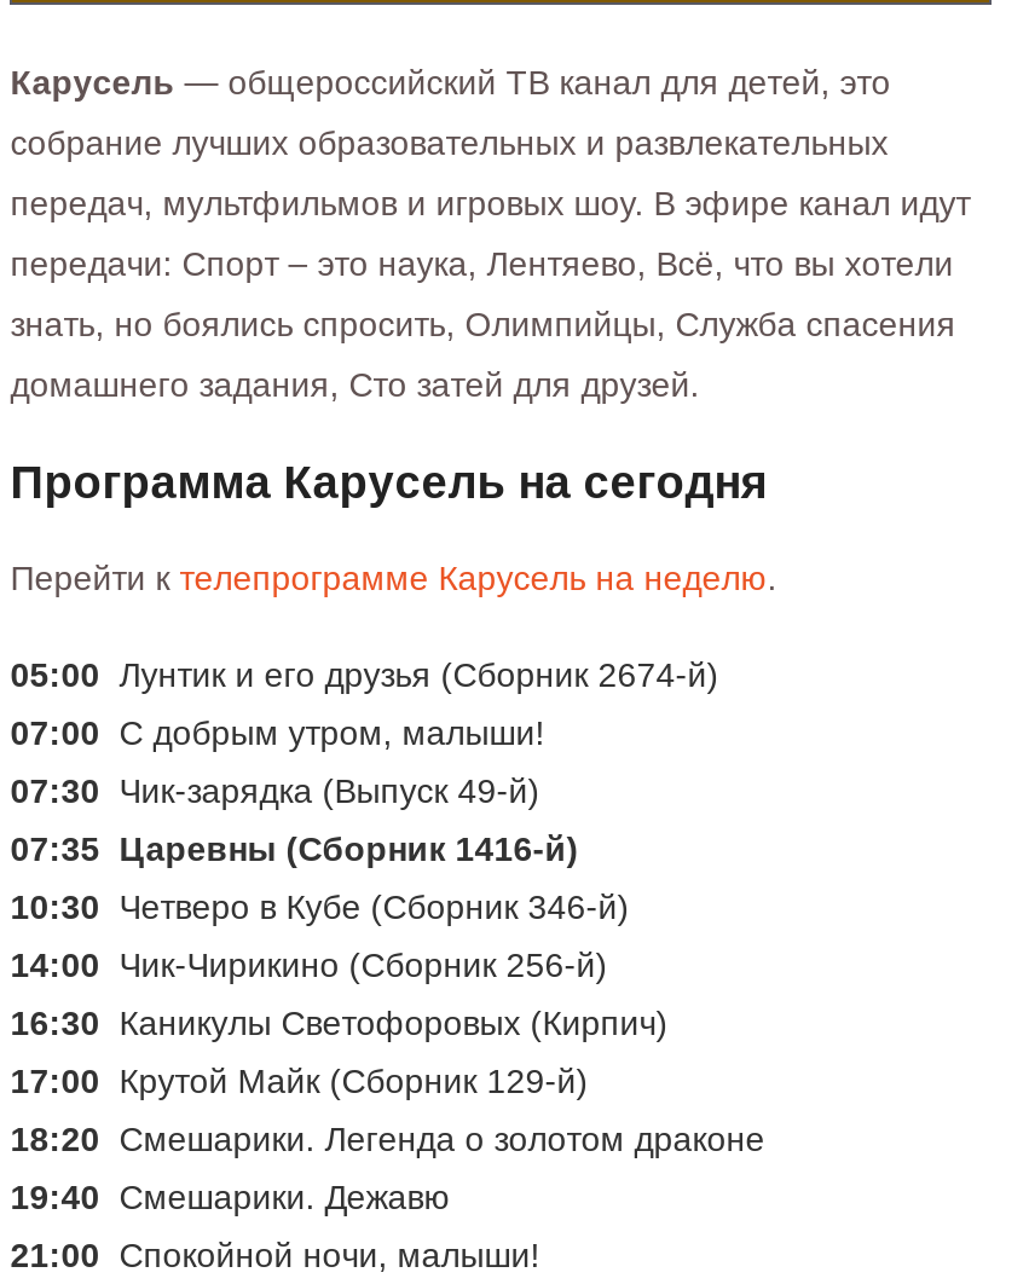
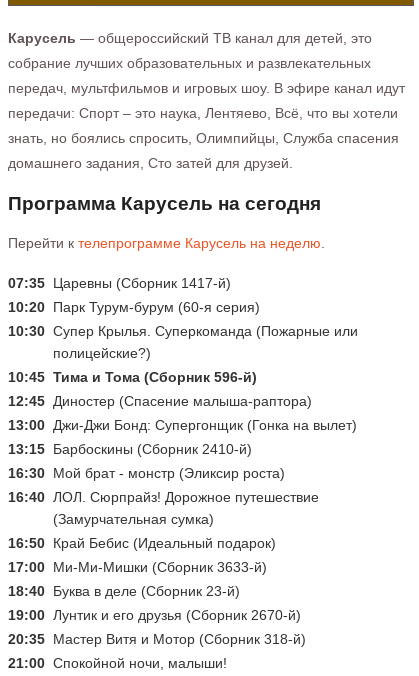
[10,655,765,1216] 05:00 Лунтик и его друзья (Сборник 2674-й) | 07:00 С добрым утром, малыши! | 07:30 Чик-зарядка (Выпуск 49-й) | 07:35 Царевны (Сборник 1416-й) | 10:30 Четверо в Кубе (Сборник 346-й) | 14:00 Чик-Чирикино (Сборник 256-й) | 16:30 Каникулы Светофоровых (Кирпич) | 17:00 Крутой Майк (Сборник 129-й) | 18:20 Смешарики. Легенда о золотом драконе | 19:40 Смешарики. Дежавю -> [8,275,358,647] 07:35 Царевны (Сборник 1417-й) | 10:20 Парк Турум-бурум (60-я серия) | 10:30 Супер Крылья. Суперкоманда (Пожарные или | полицейские?) | 10:45 Тима и Тома (Сборник 596-й) | 12:45 Диностер (Спасение малыша-раптора) | 13:00 Джи-Джи Бонд: Супергонщик (Гонка на вылет) | 13:15 Барбоскины (Сборник 2410-й) | 16:30 Мой брат - монстр (Эликсир роста) | 16:40 ЛОЛ. Сюрпрайз! Дорожное путешествие | (Замурчательная сумка) | 16:50 Край Бебис (Идеальный подарок) | 17:00 Ми-Ми-Мишки (Сборник 3633-й) | 18:40 Буква в деле (Сборник 23-й) | 19:00 Лунтик и его друзья (Сборник 2670-й) | 20:35 Мастер Витя и Мотор (Сборник 318-й)

